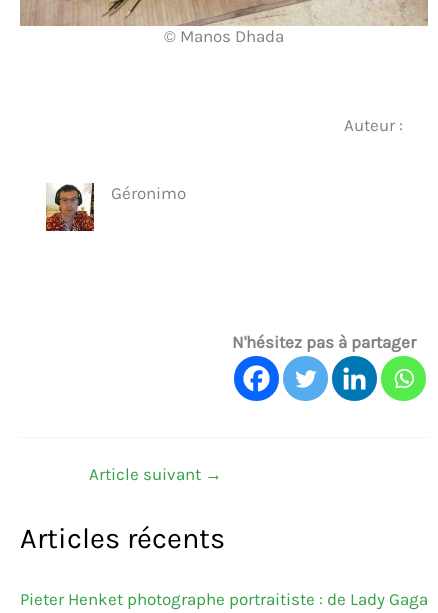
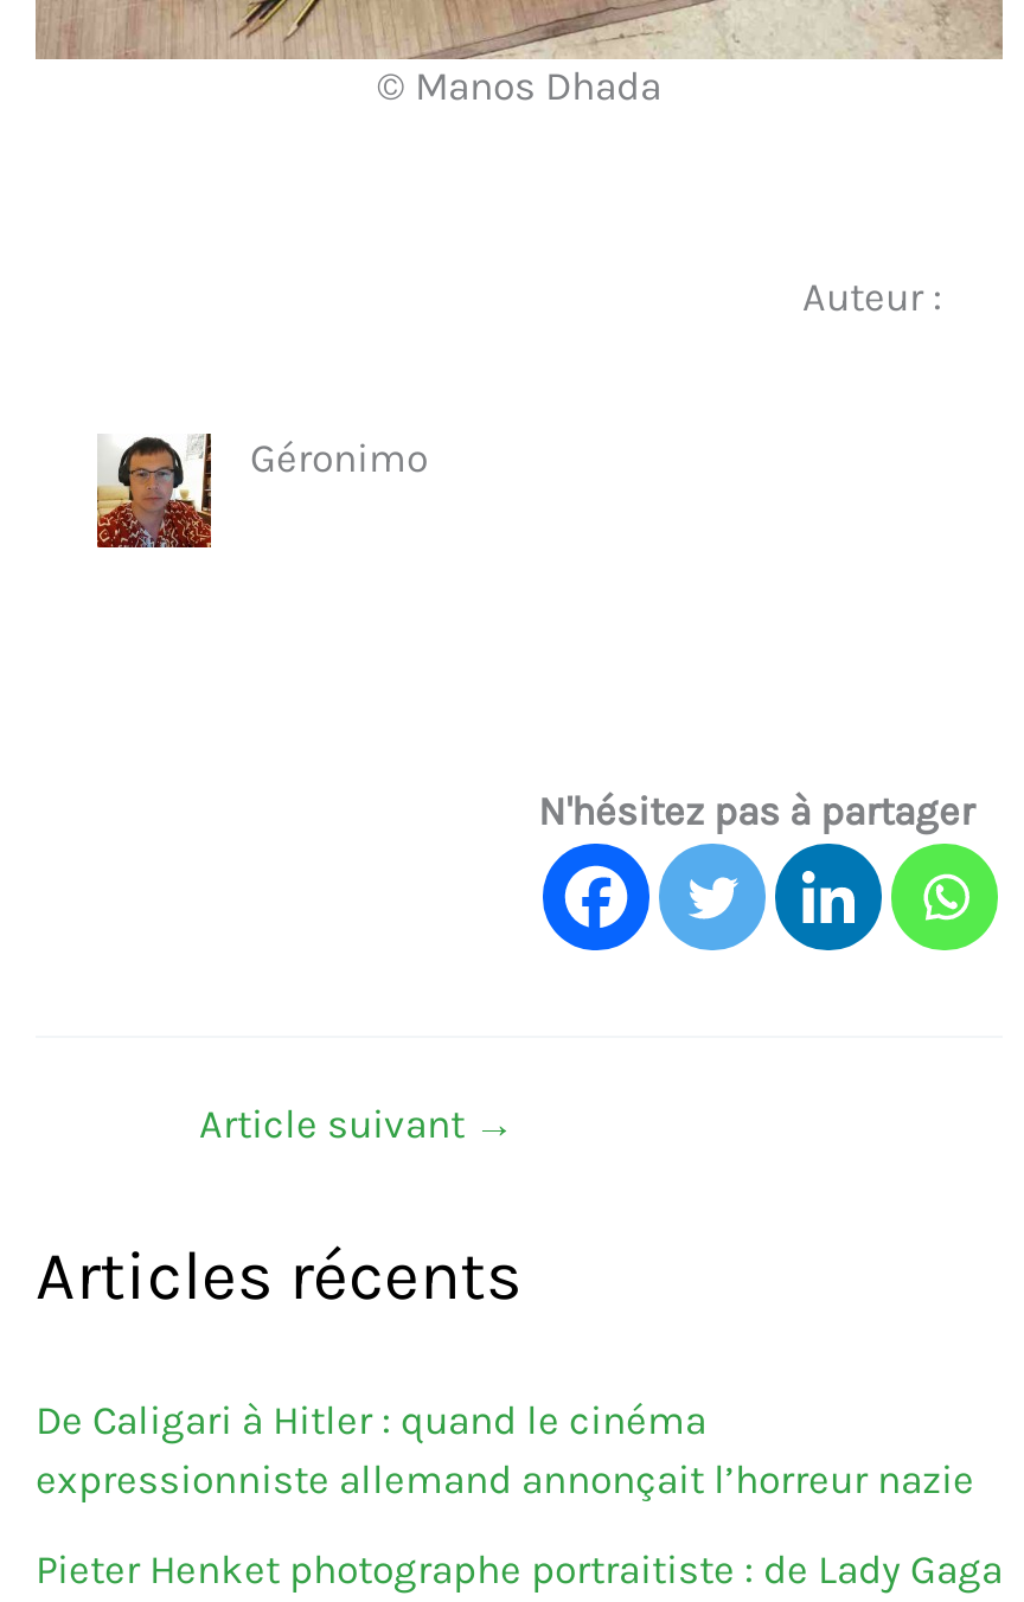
none -> [36,1396,974,1503] De Caligari à Hitler : quand le cinéma | expressionniste allemand annonçait l’horreur nazie

